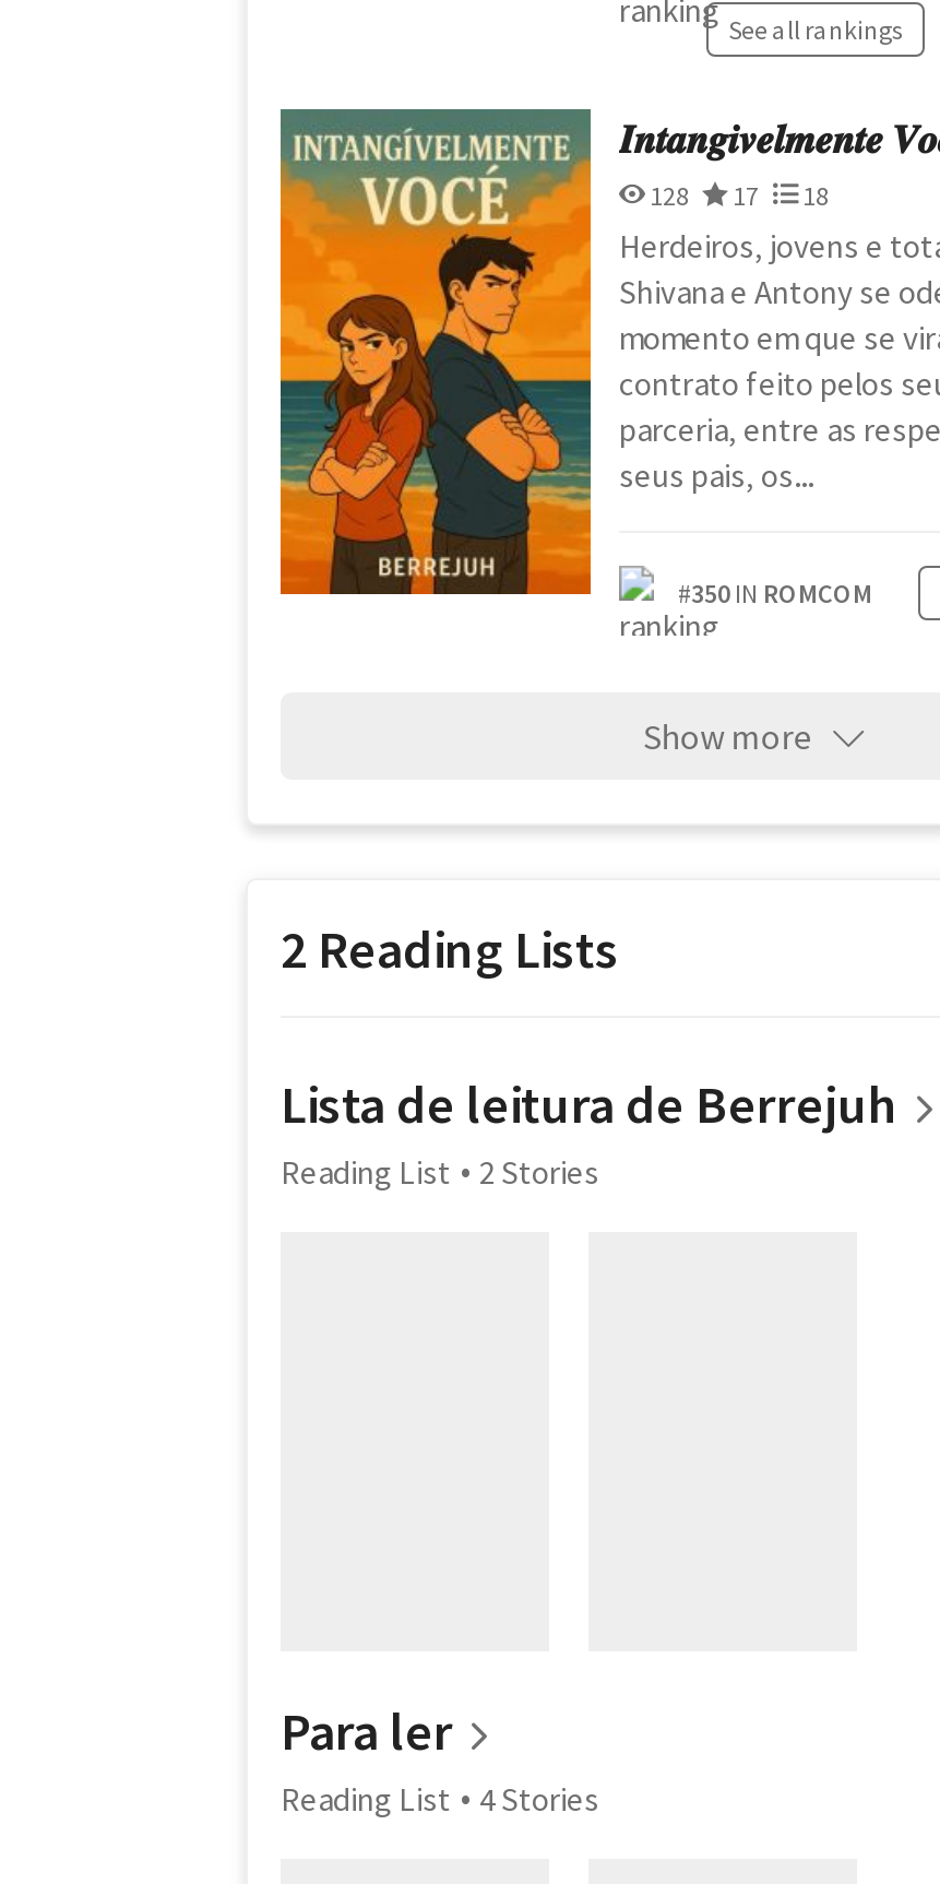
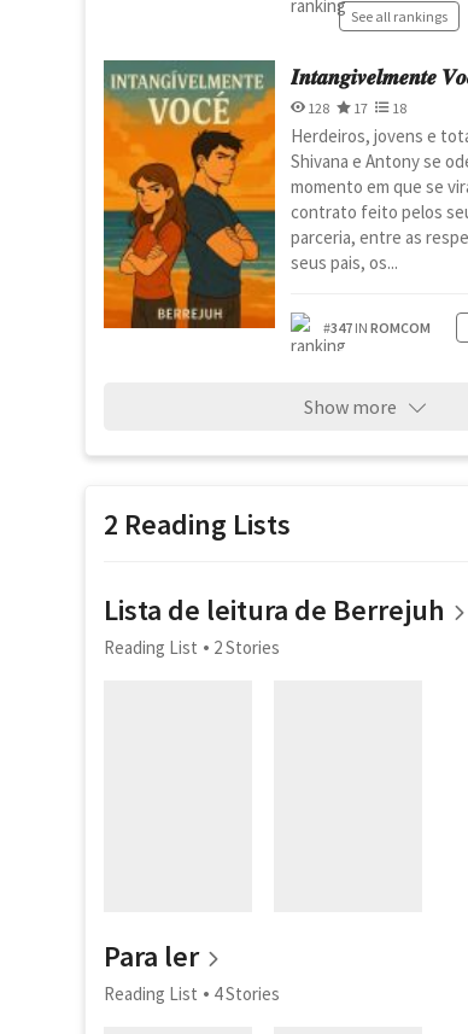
[678,577,872,609] #350 IN ROMCOM -> [323,319,431,337] #347 IN ROMCOM

